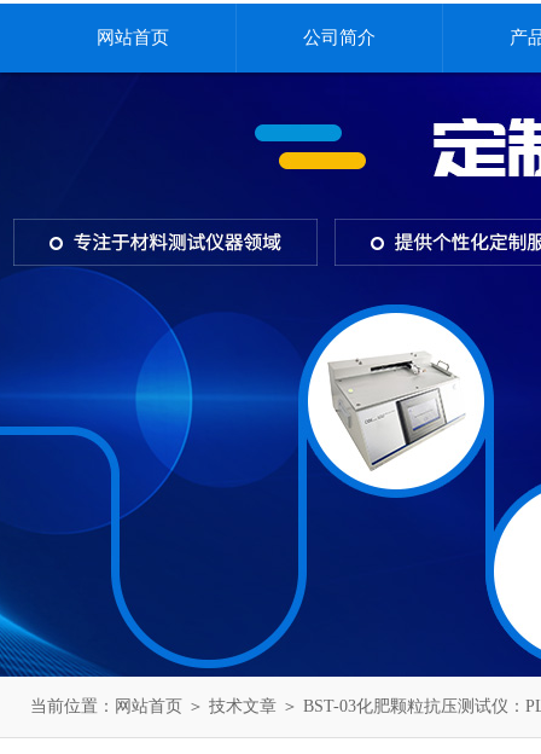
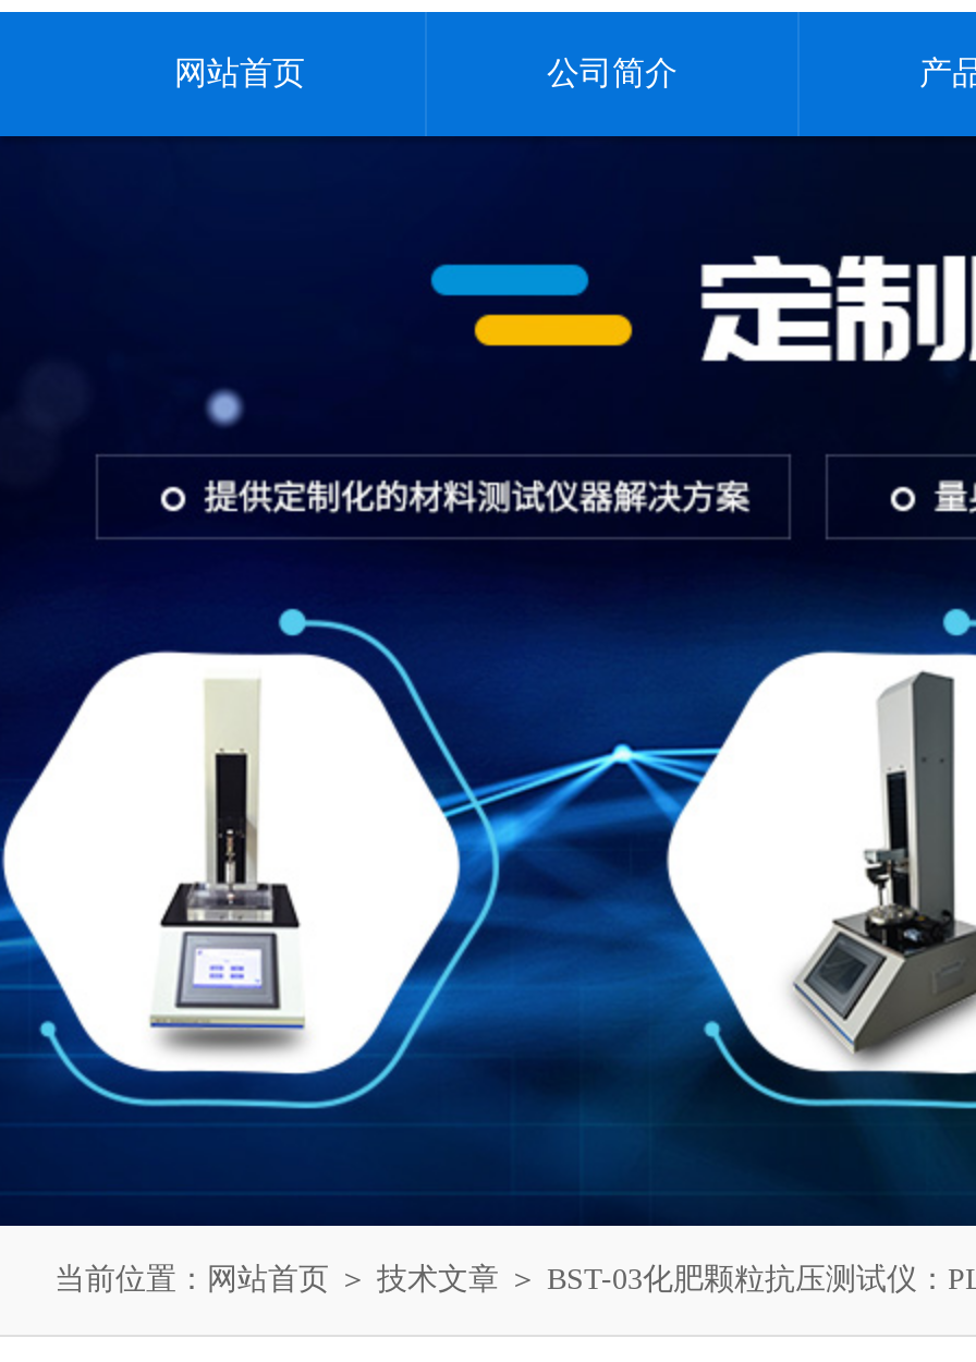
[4,72,537,677] [image] -> [7,136,969,1226] [image]

